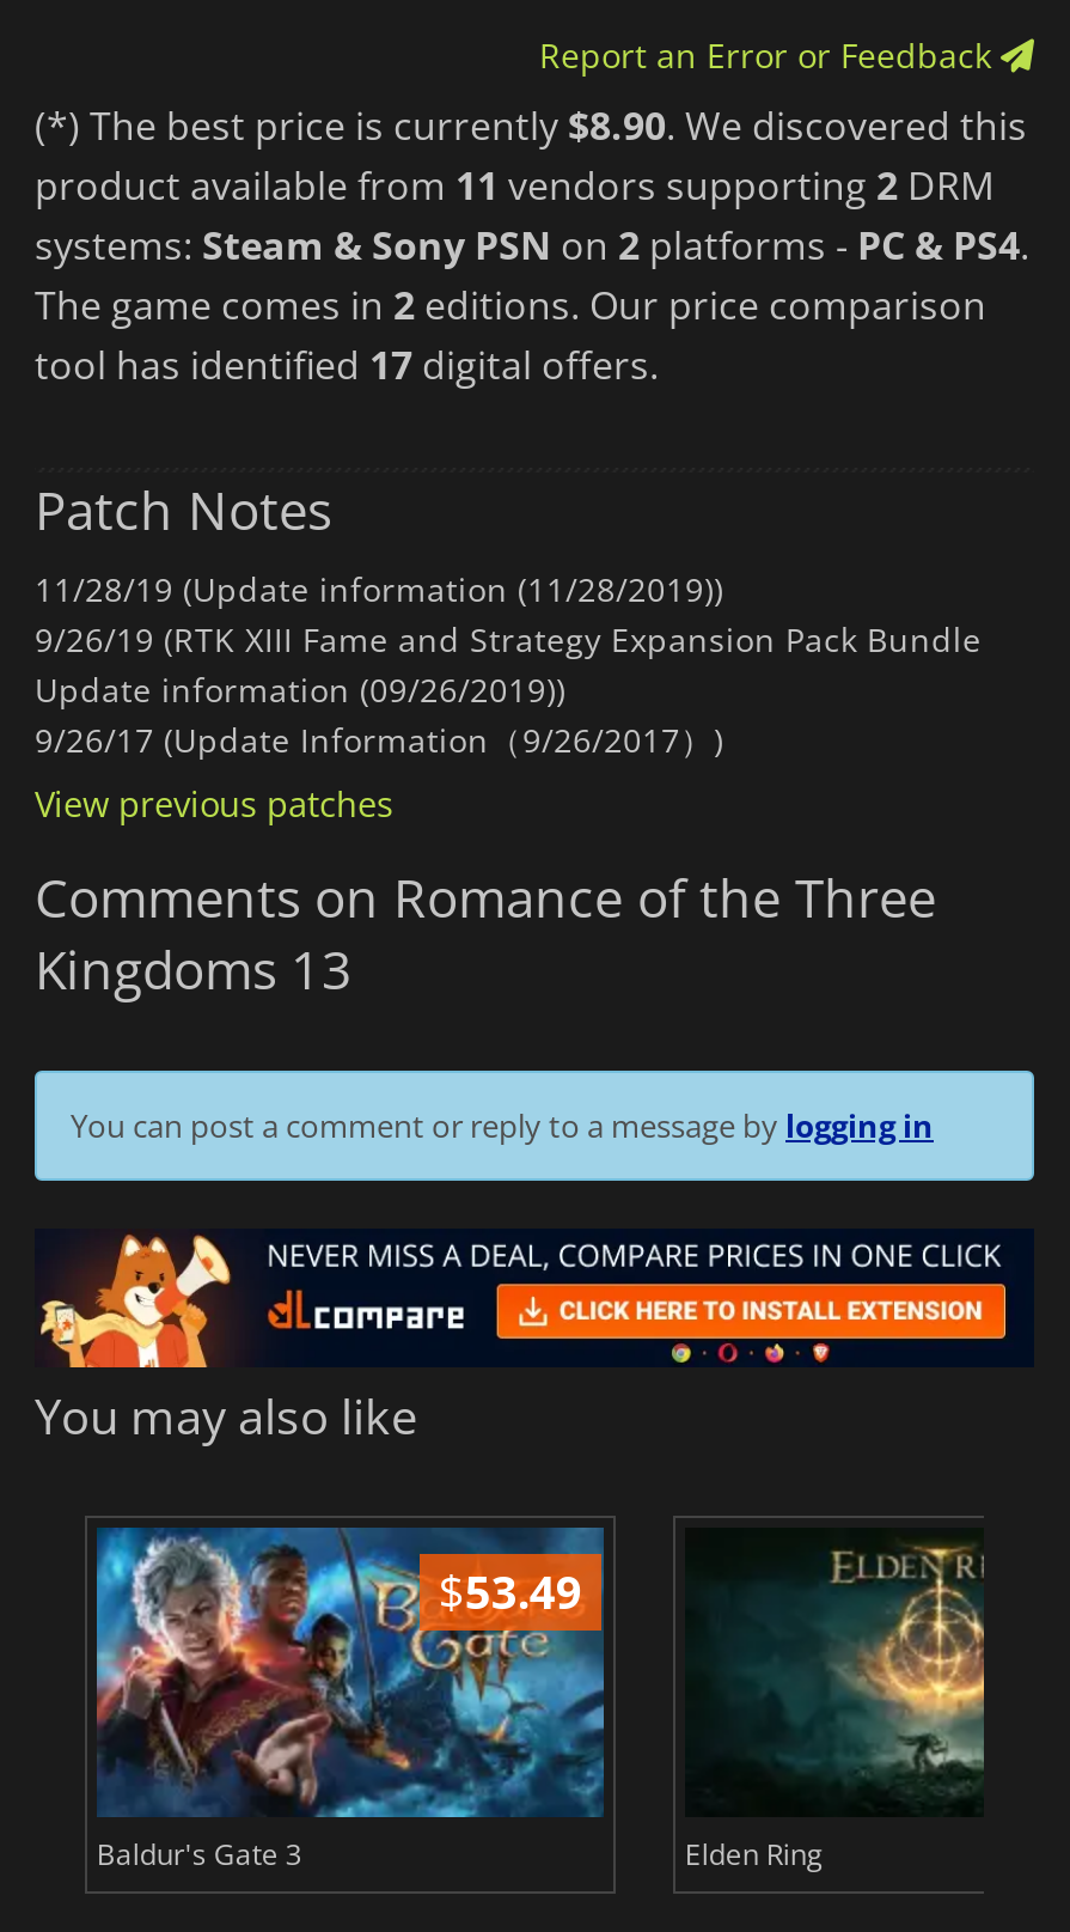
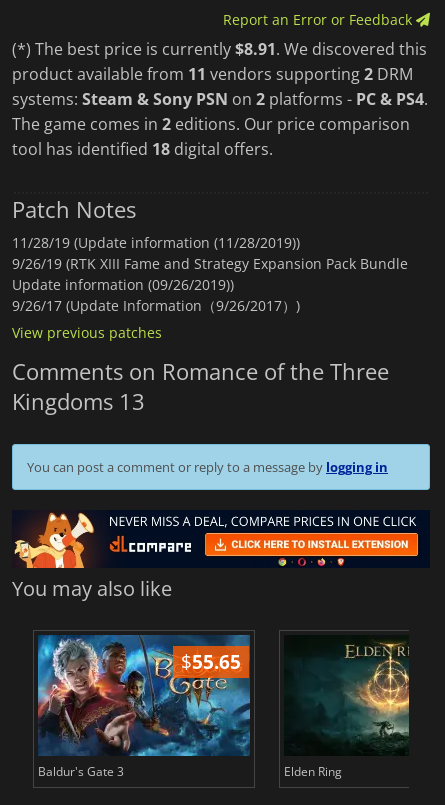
[35,98,1027,151] (*) The best price is currently $8.90. We discovered this -> [12,38,427,60] (*) The best price is currently $8.91. We discovered this
[35,338,659,390] tool has identified 17 digital offers. -> [12,138,273,160] tool has identified 18 digital offers.
[439,1559,582,1623] $53.49 -> [181,648,241,675] $55.65

